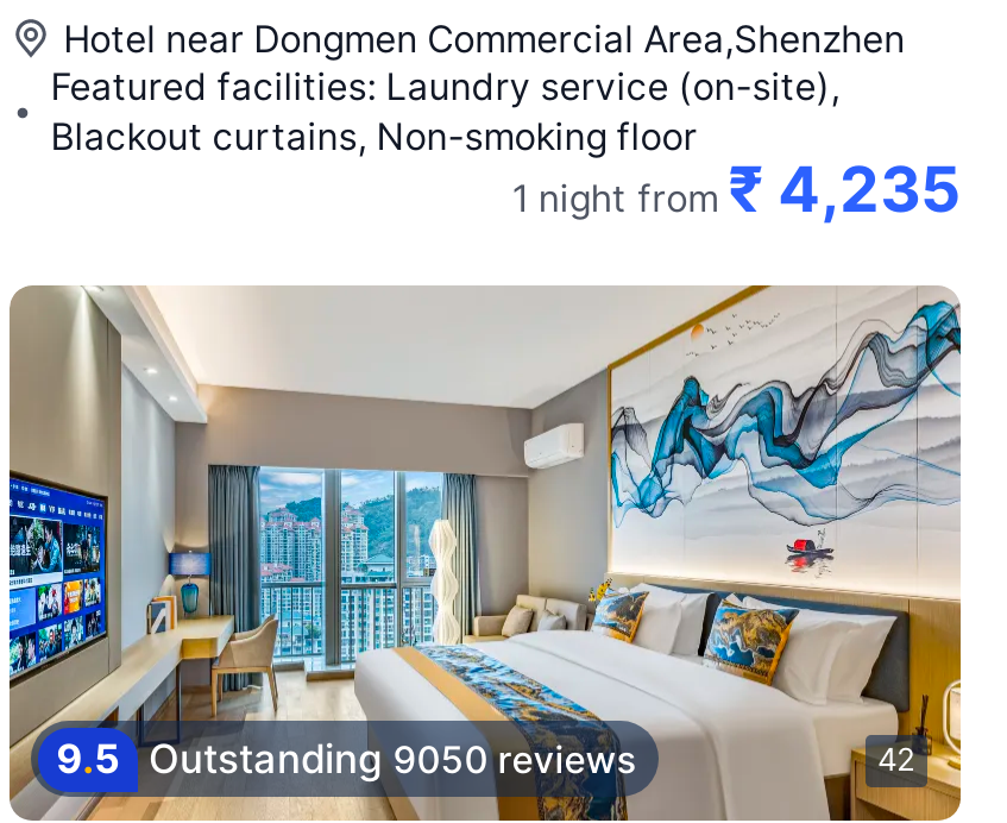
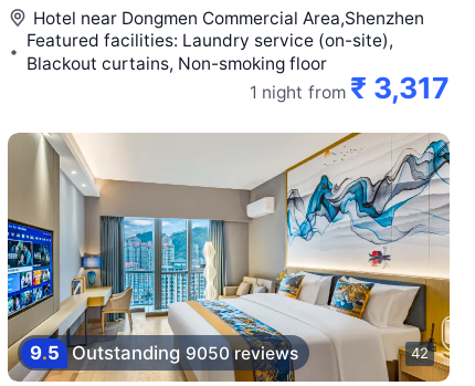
[512,152,961,226] 1 night from ₹ 4,235 -> [250,71,450,105] 1 night from ₹ 3,317

